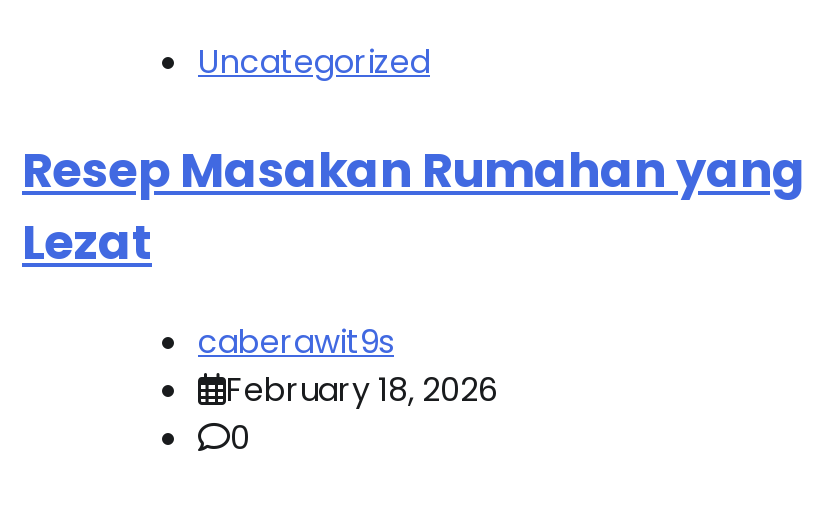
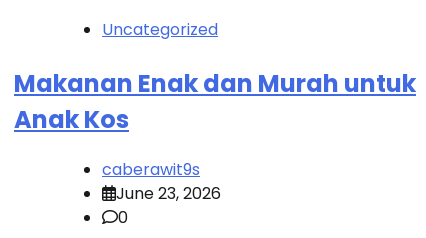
[22,138,806,276] Resep Masakan Rumahan yang | Lezat -> [14,67,416,136] Makanan Enak dan Murah untuk | Anak Kos
[226,367,498,413] February 18, 2026 -> [116,182,221,205] June 23, 2026

